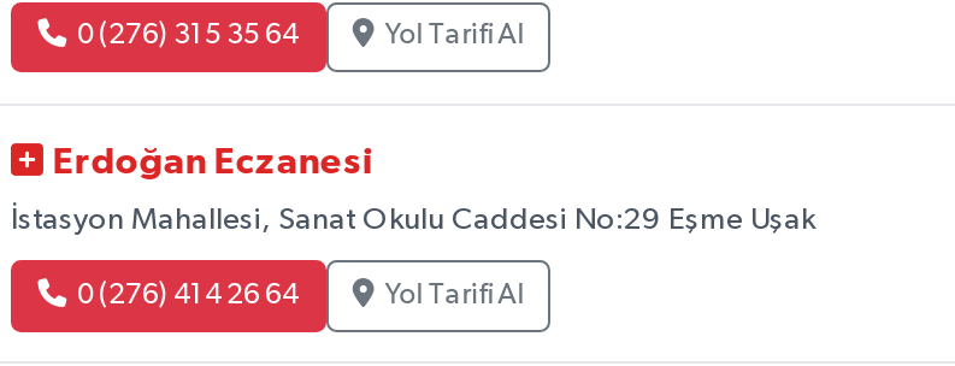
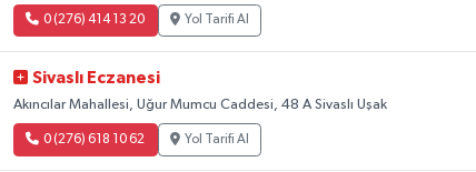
[77,22,298,51] 0 (276) 315 35 64 -> [44,13,145,27] 0 (276) 414 13 20
[52,144,373,180] Erdoğan Eczanesi -> [32,70,160,86] Sivaslı Eczanesi
[11,205,815,236] İstasyon Mahallesi, Sanat Okulu Caddesi No:29 Eşme Uşak -> [13,98,387,112] Akıncılar Mahallesi, Uğur Mumcu Caddesi, 48 A Sivaslı Uşak
[77,281,298,309] 0 (276) 414 26 64 -> [44,133,145,146] 0 (276) 618 10 62

